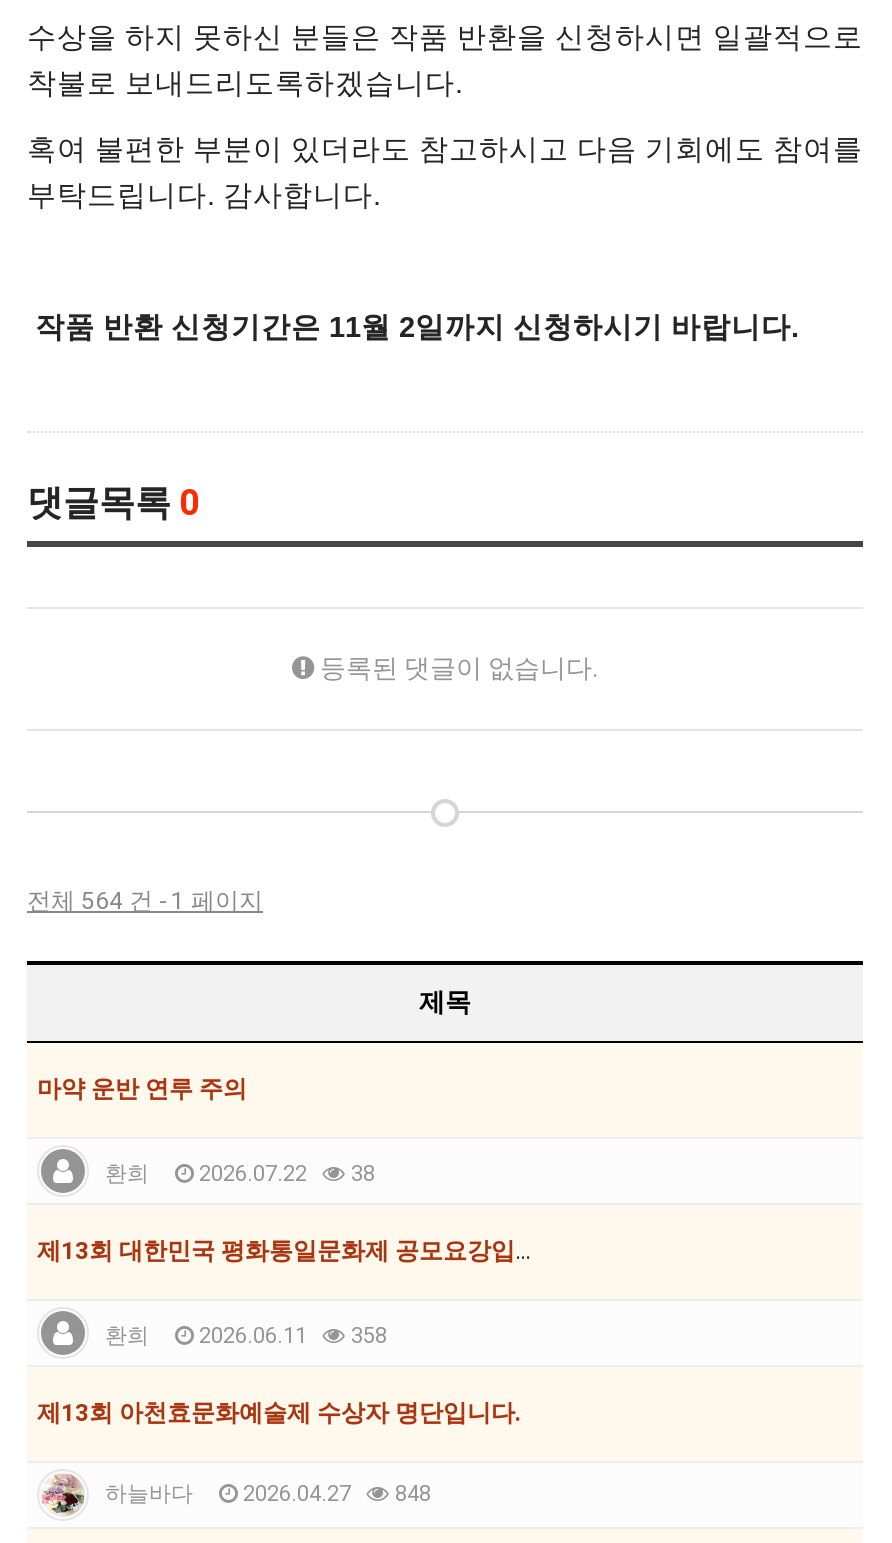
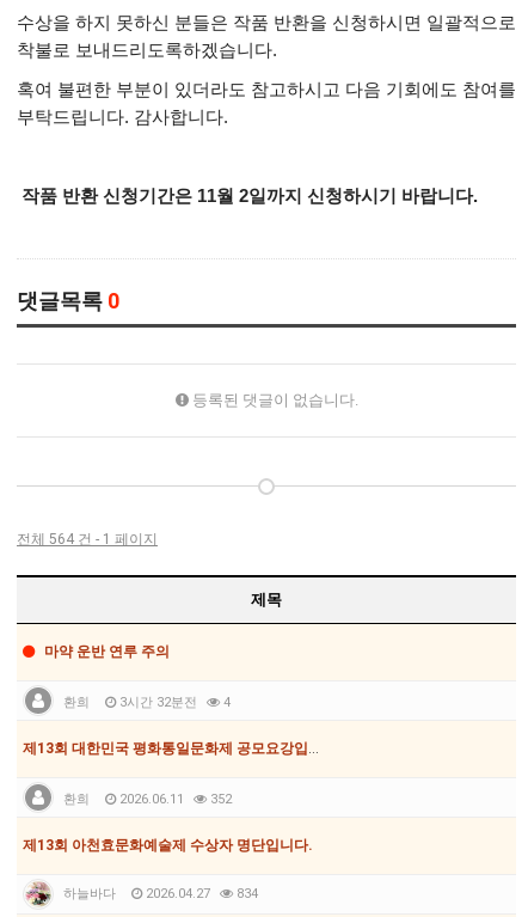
[193,1161,375,1187] 2026.07.22 | 38 -> [116,695,231,710] 3시간 32분전 | 4
[105,1323,387,1349] 환희 2026.06.11 358 -> [63,791,232,807] 환희 2026.06.11 352
[105,1481,431,1507] 하늘바다 2026.04.27 848 -> [63,886,258,901] 하늘바다 2026.04.27 834

